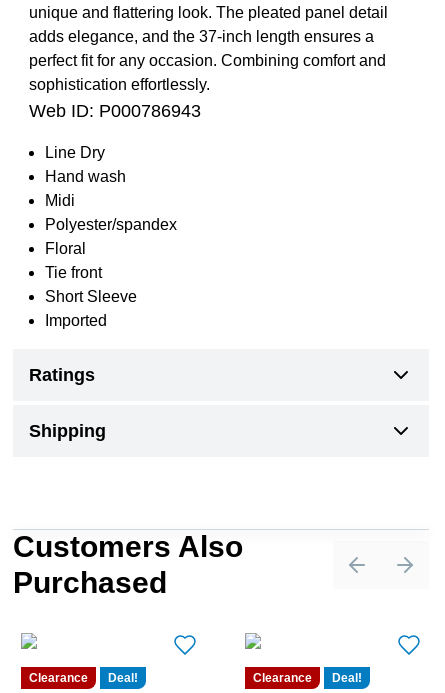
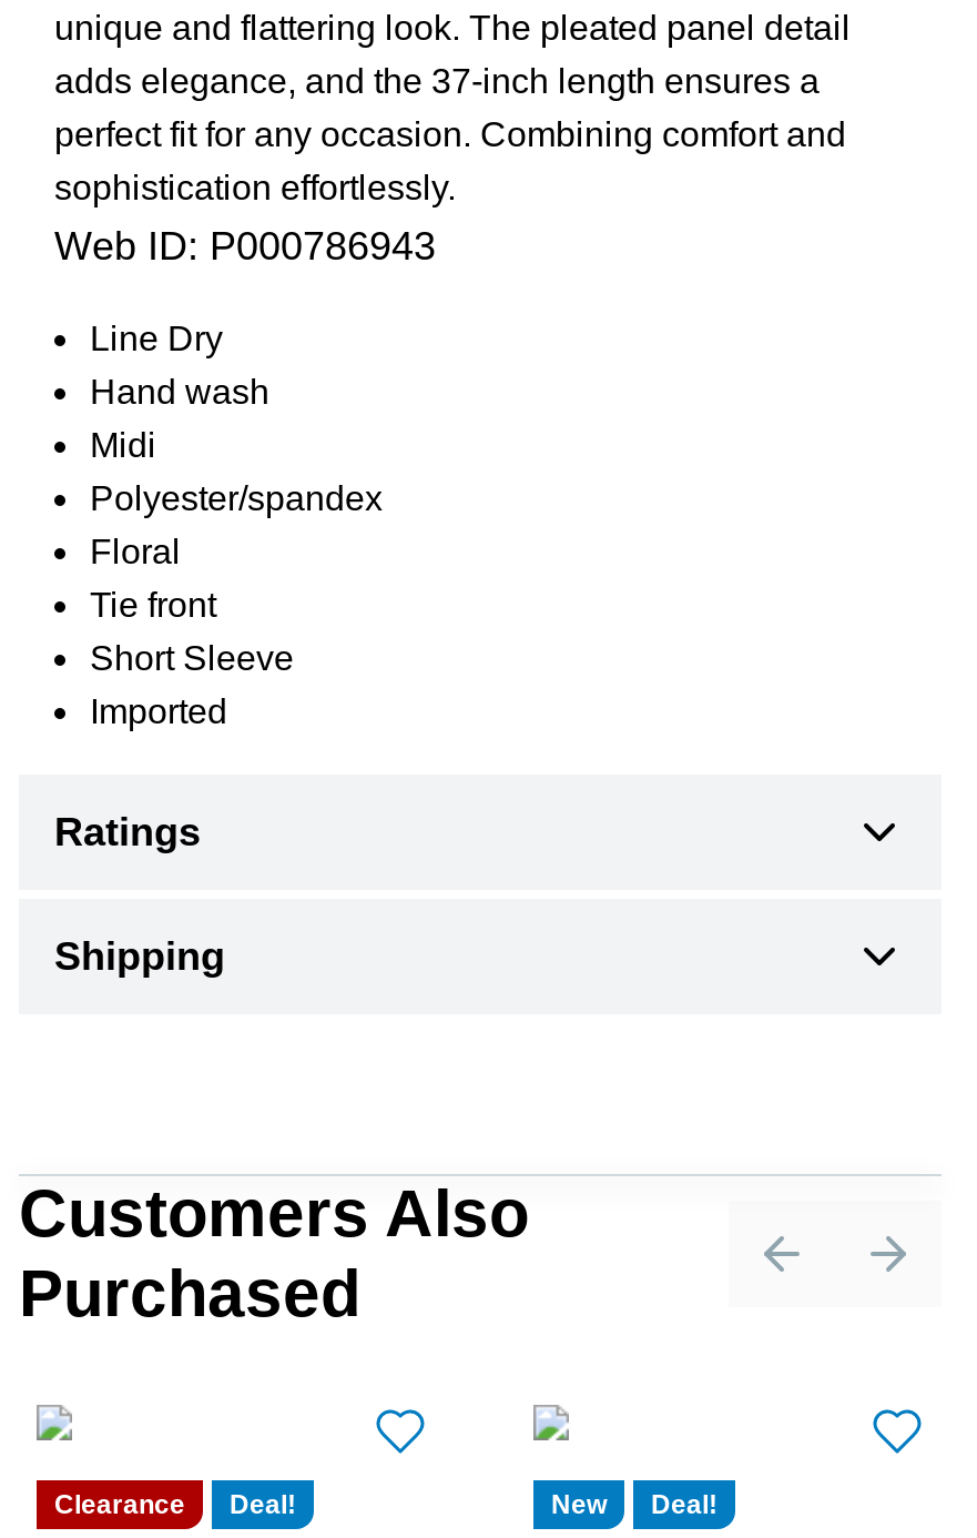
[253,671,312,685] Clearance -> [551,1489,607,1520] New

